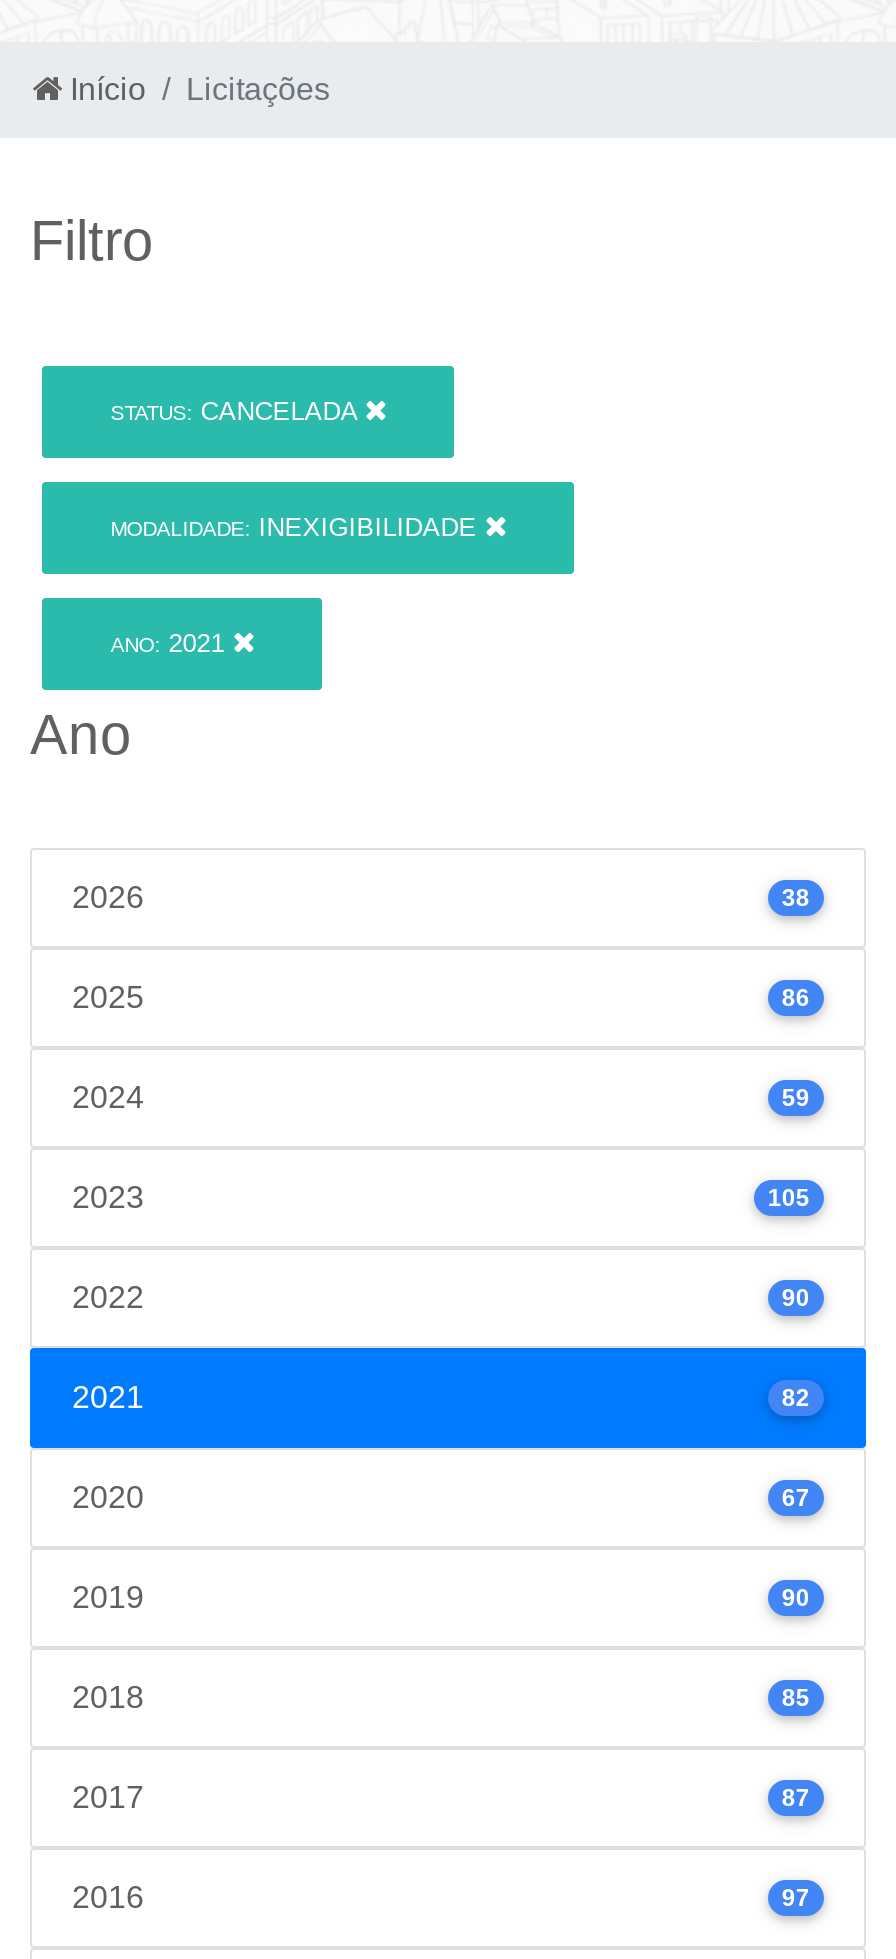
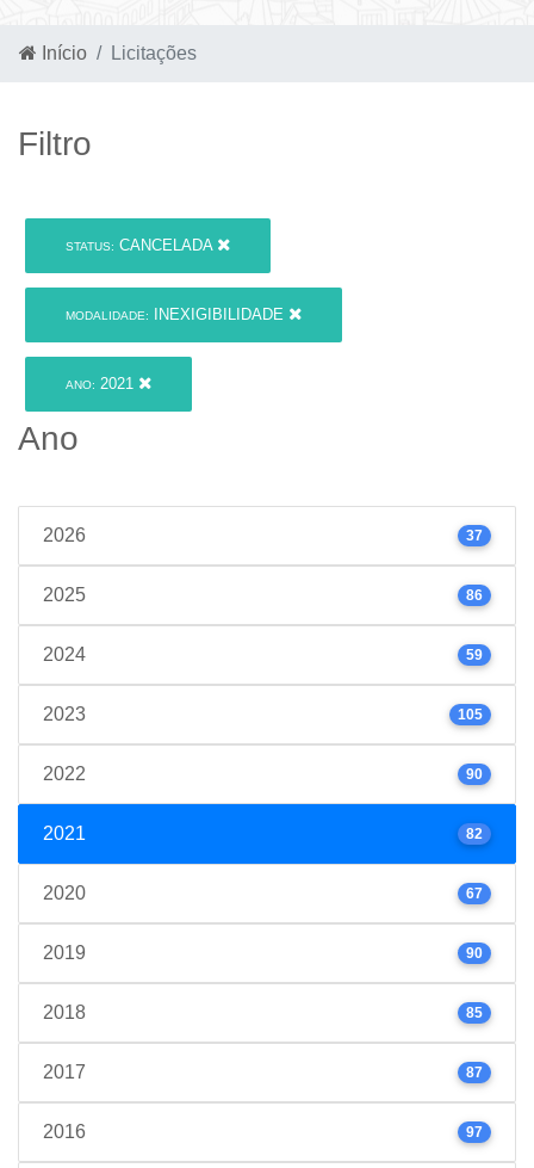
[782,883,810,911] 38 -> [466,527,483,544] 37

